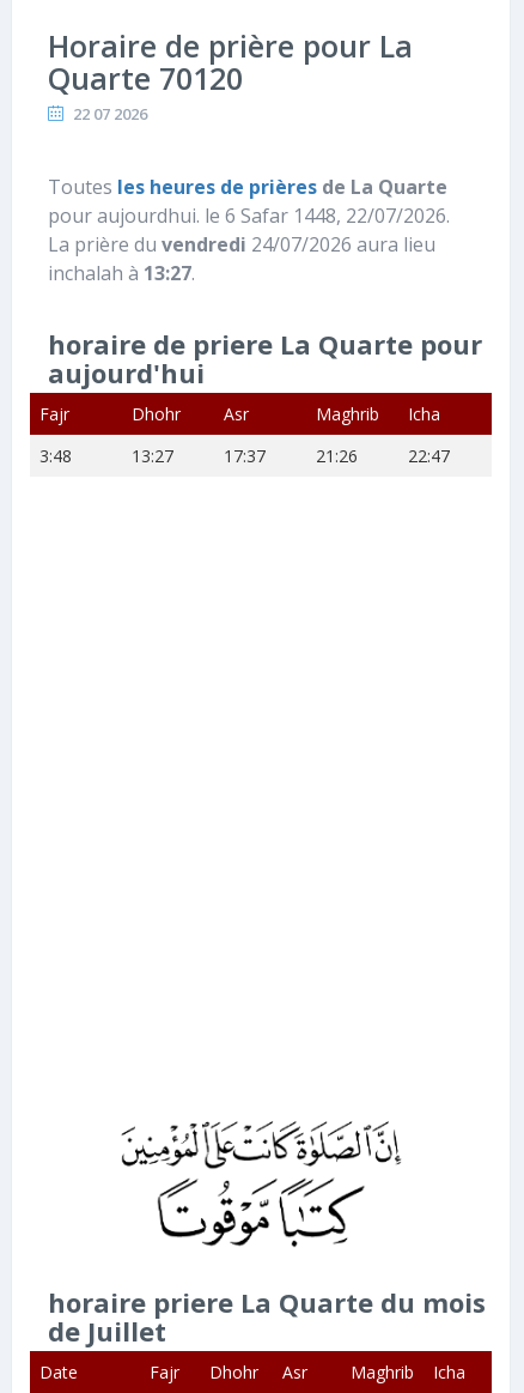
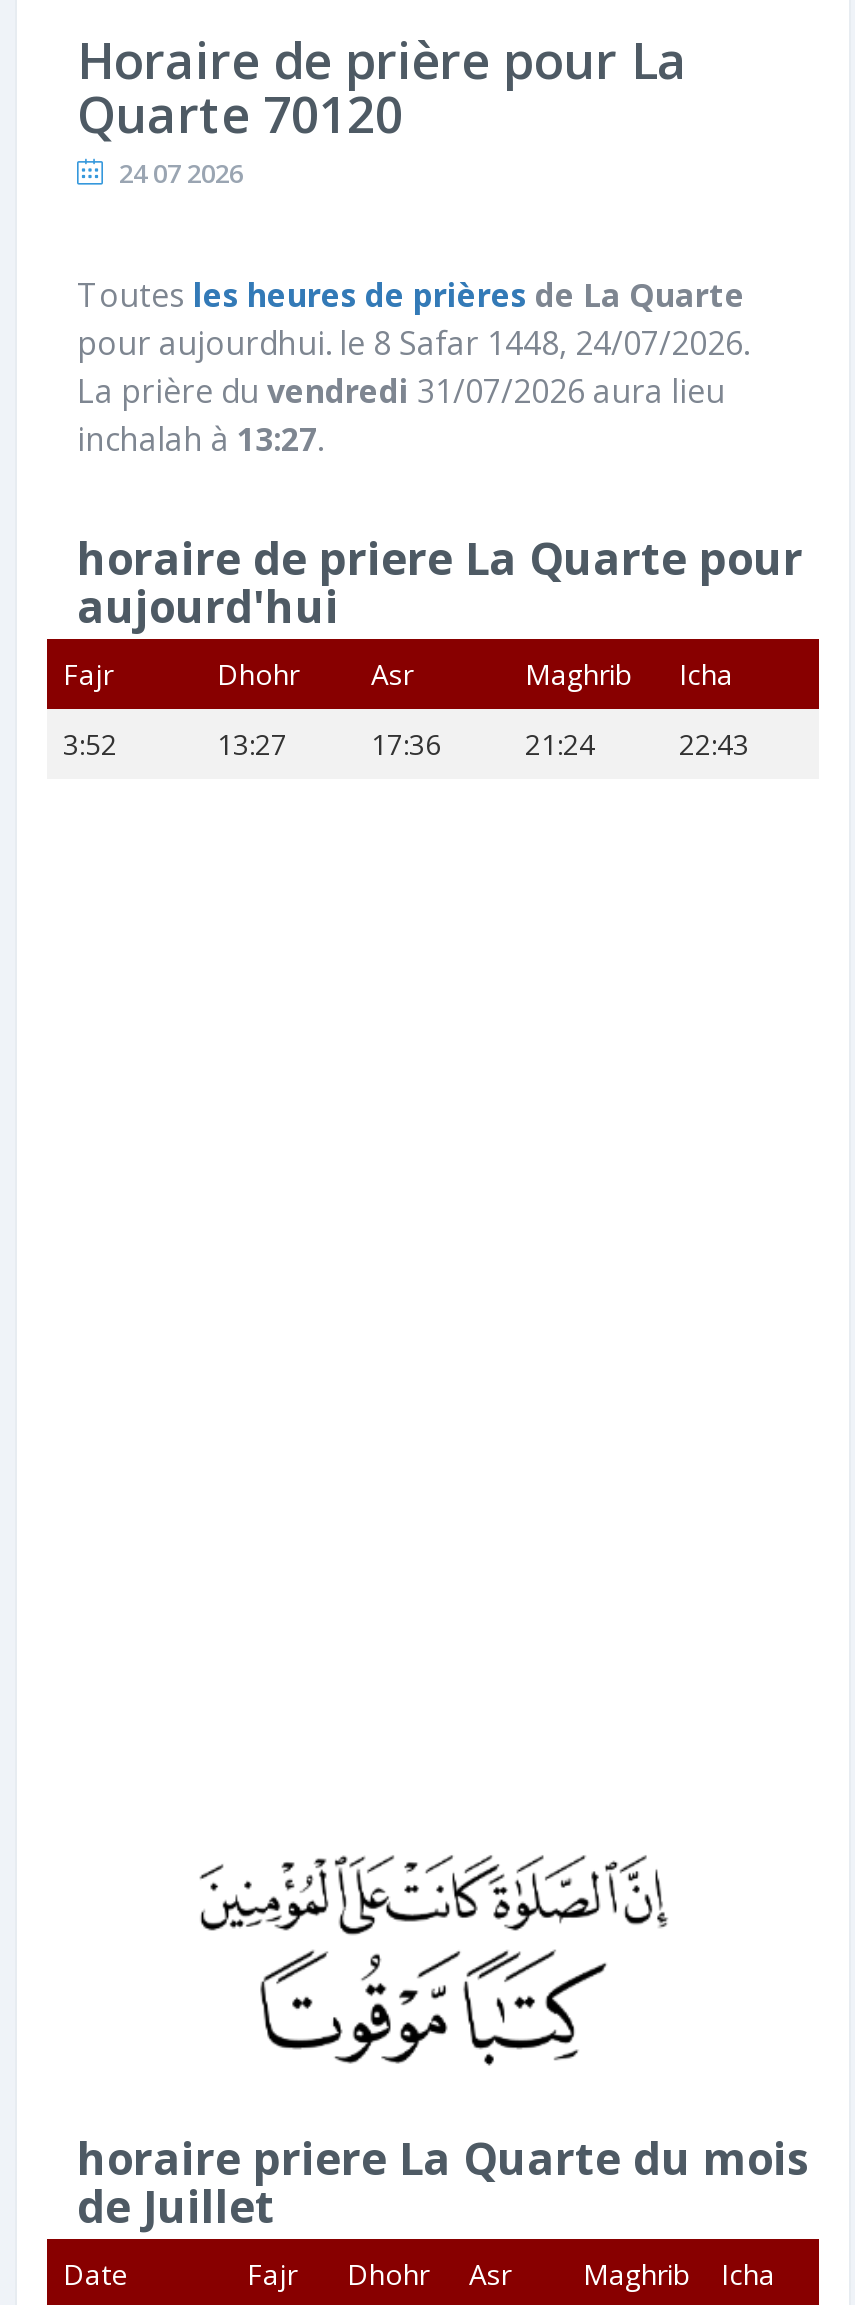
[73,103,147,125] 22 07 2026 -> [119,155,243,191] 24 07 2026
[48,202,450,229] pour aujourdhui. le 6 Safar 1448, 22/07/2026. -> [77,321,749,365] pour aujourdhui. le 8 Safar 1448, 24/07/2026.
[48,231,435,258] La prière du vendredi 24/07/2026 aura lieu -> [77,369,725,413] La prière du vendredi 31/07/2026 aura lieu
[39,444,72,467] 3:48 -> [63,725,117,763] 3:52
[224,444,266,467] 17:37 -> [371,725,441,763] 17:36
[316,444,358,467] 21:26 -> [525,725,595,763] 21:24
[408,444,450,467] 22:47 -> [679,725,749,763] 22:43

